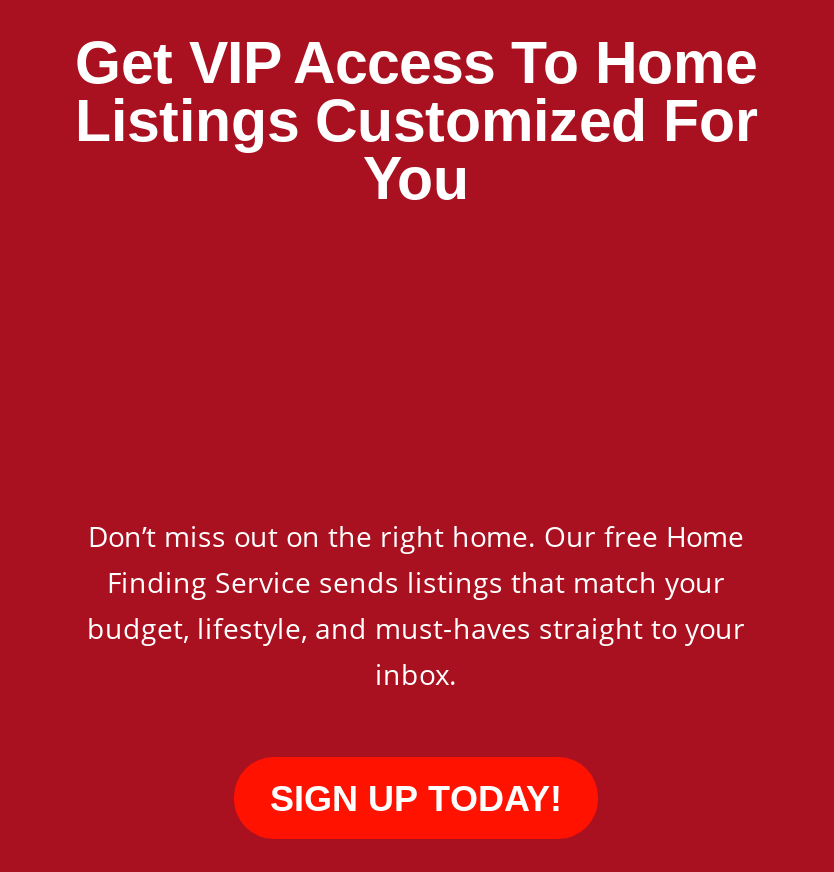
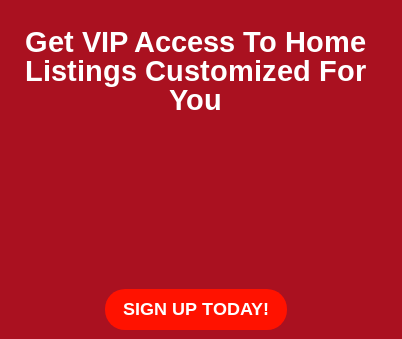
[87,517,745,693] Don’t miss out on the right home. Our free Home | Finding Service sends listings that match your | budget, lifestyle, and must-haves straight to your | inbox. -> none

